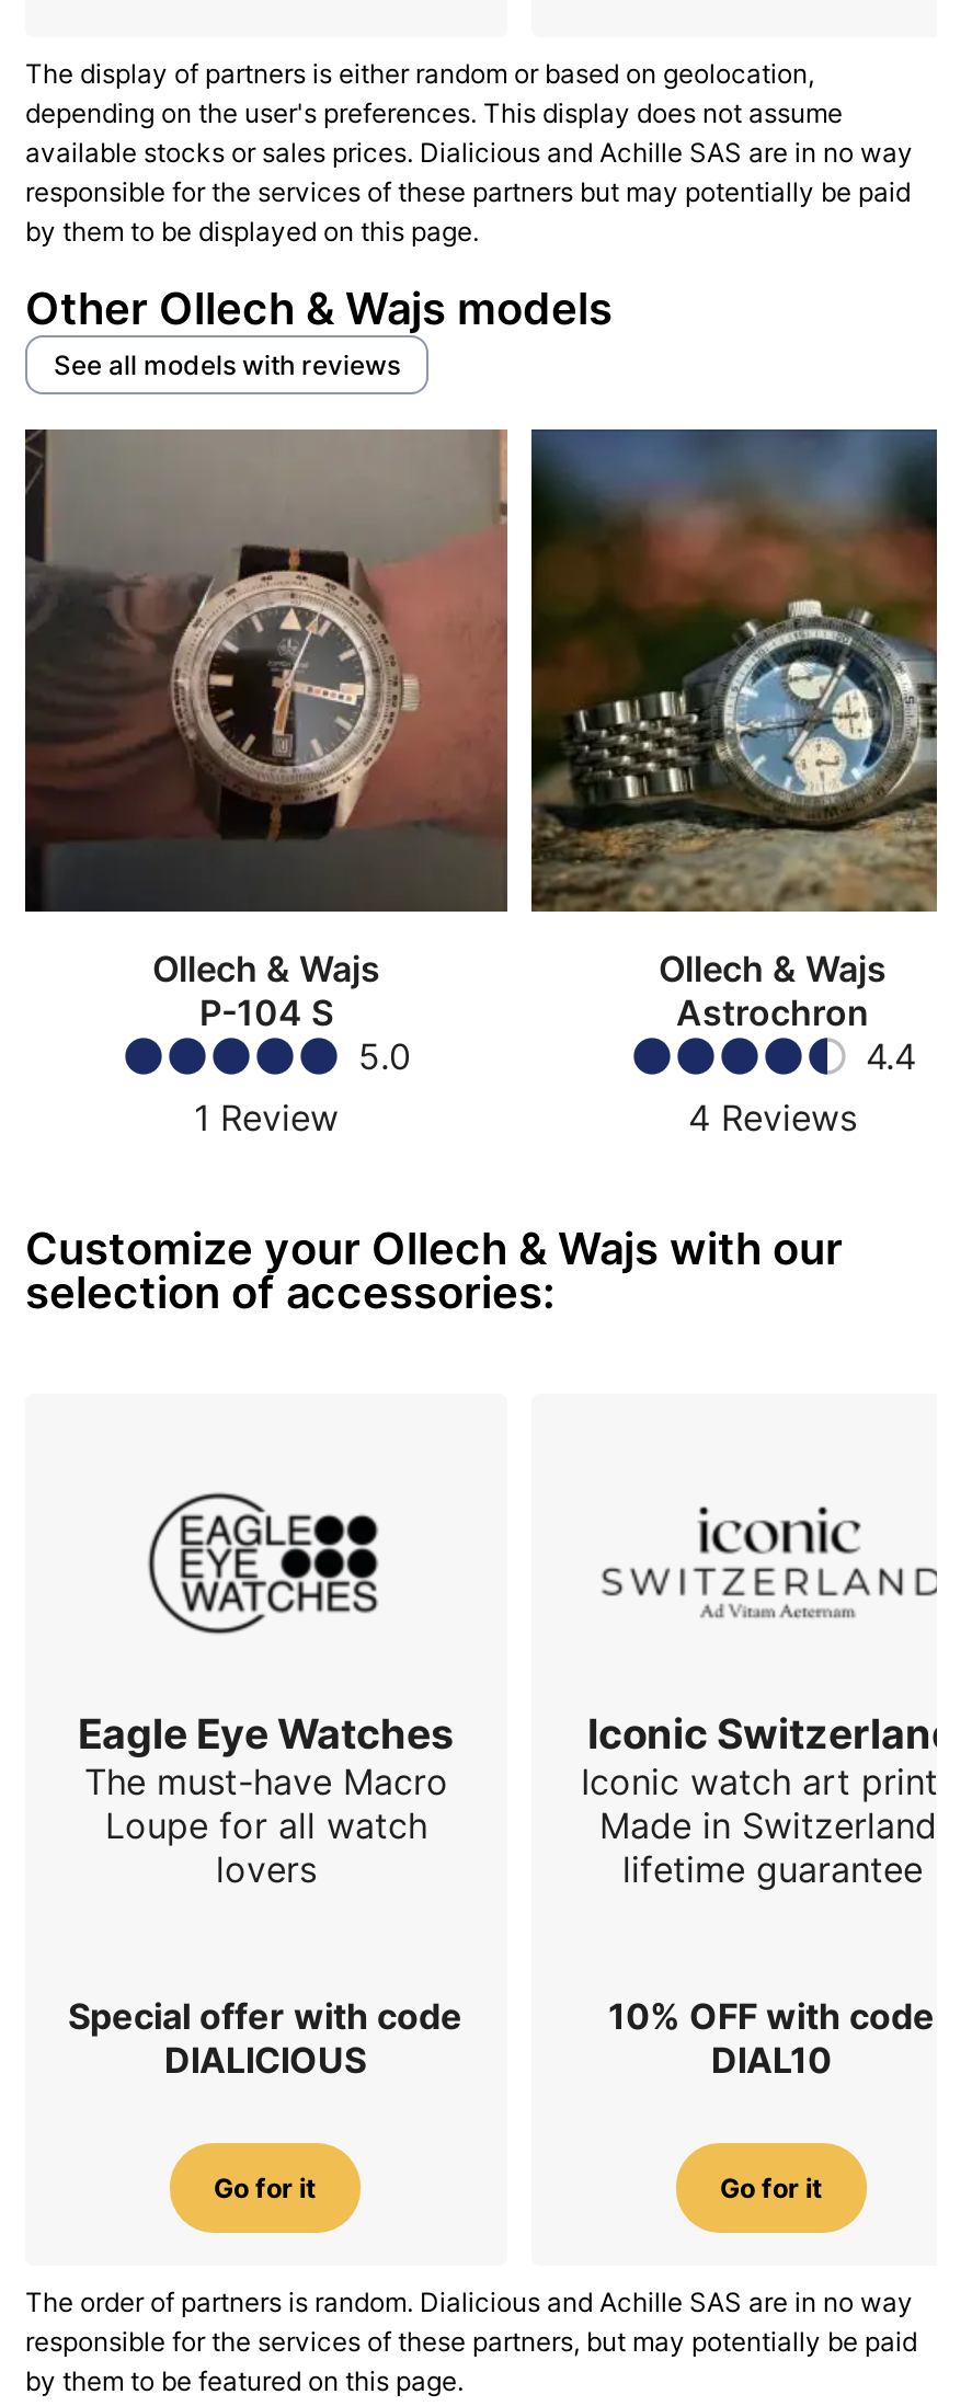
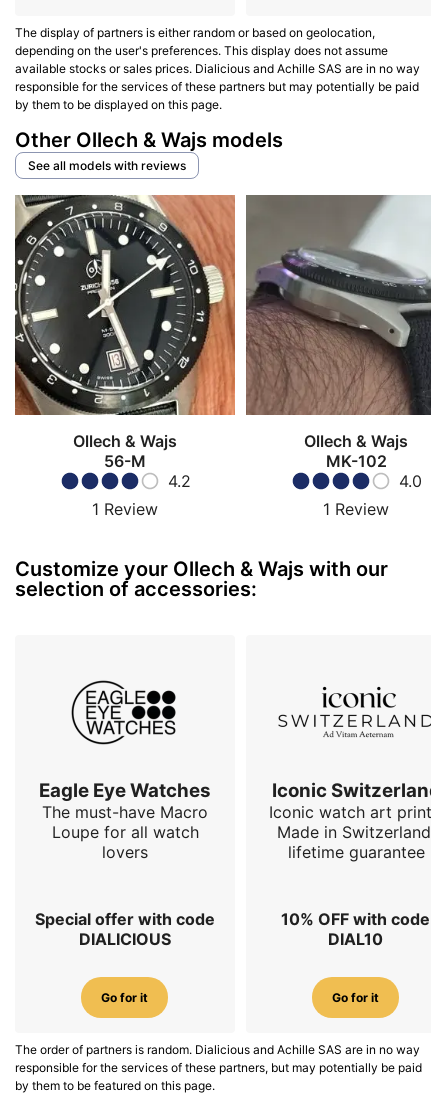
[23,427,510,1078] [image] | P-104 S | 5.0 -> [14,194,236,491] [image] | 56-M | 4.2
[529,427,939,1139] [image] | Astrochron | 4.4 | 4 Reviews -> [245,195,432,519] [image] | MK-102 | 4.0 | 1 Review

